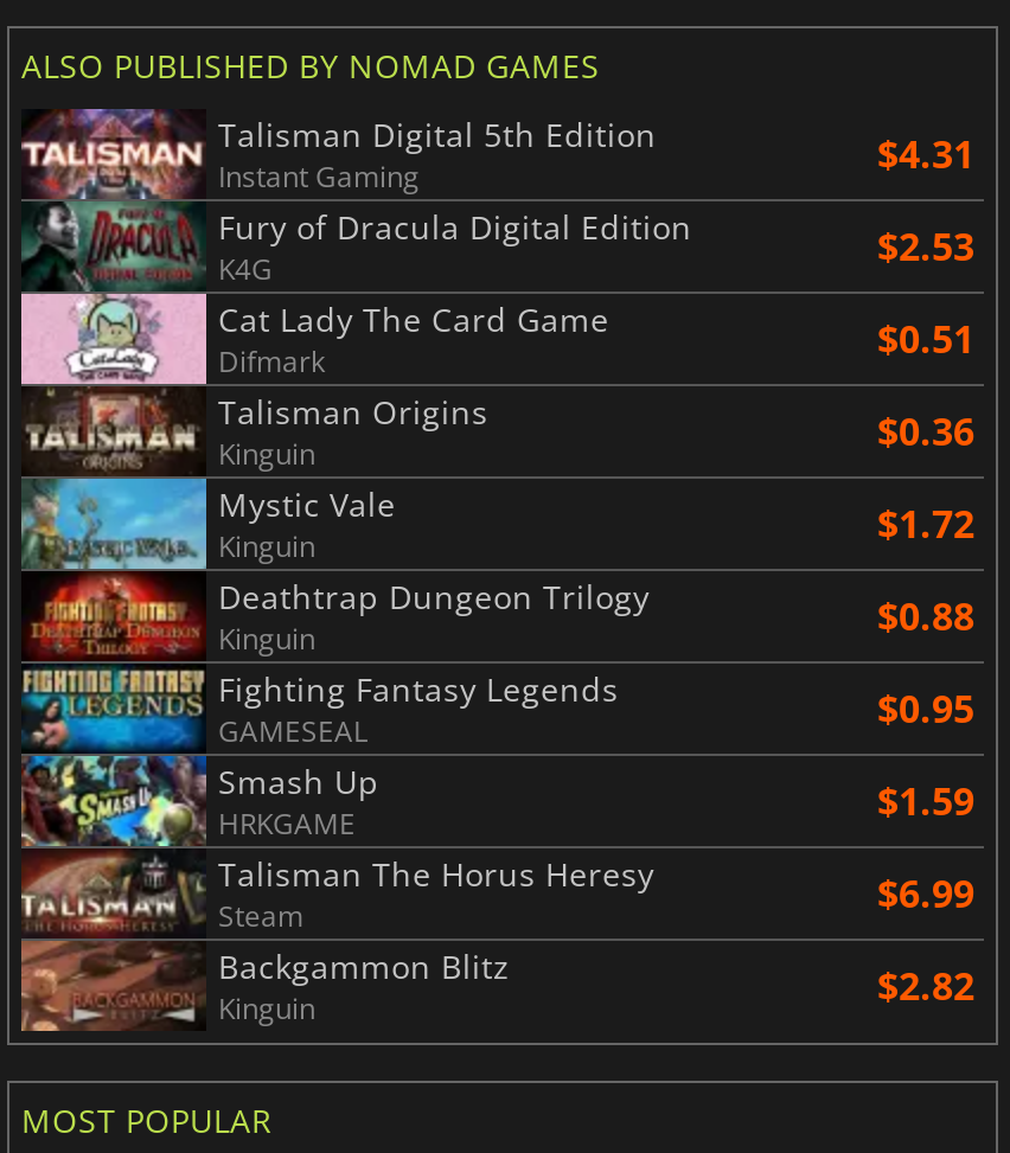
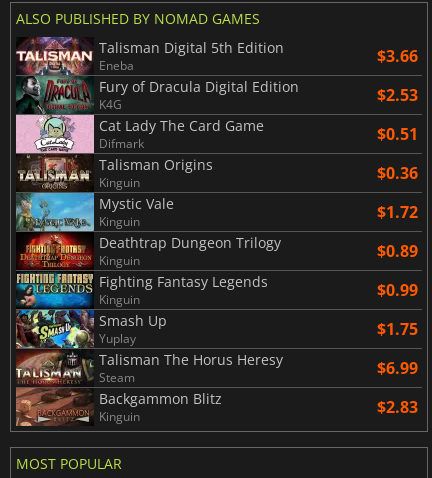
[218,128,974,197] Instant Gaming | $4.31 -> [99,45,418,74] Eneba | $3.66
[877,590,974,642] $0.88 -> [377,240,418,262] $0.89
[218,683,974,751] GAMESEAL | $0.95 -> [99,279,418,308] Kinguin | $0.99
[218,775,974,844] HRKGAME | $1.59 -> [99,318,418,347] Yuplay | $1.75
[877,960,974,1012] $2.82 -> [377,396,418,418] $2.83

